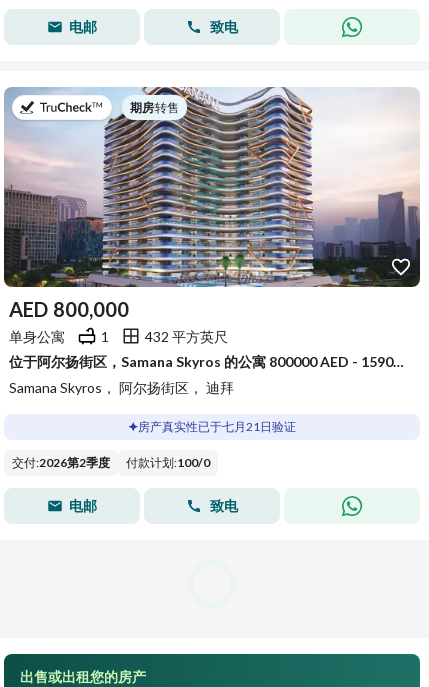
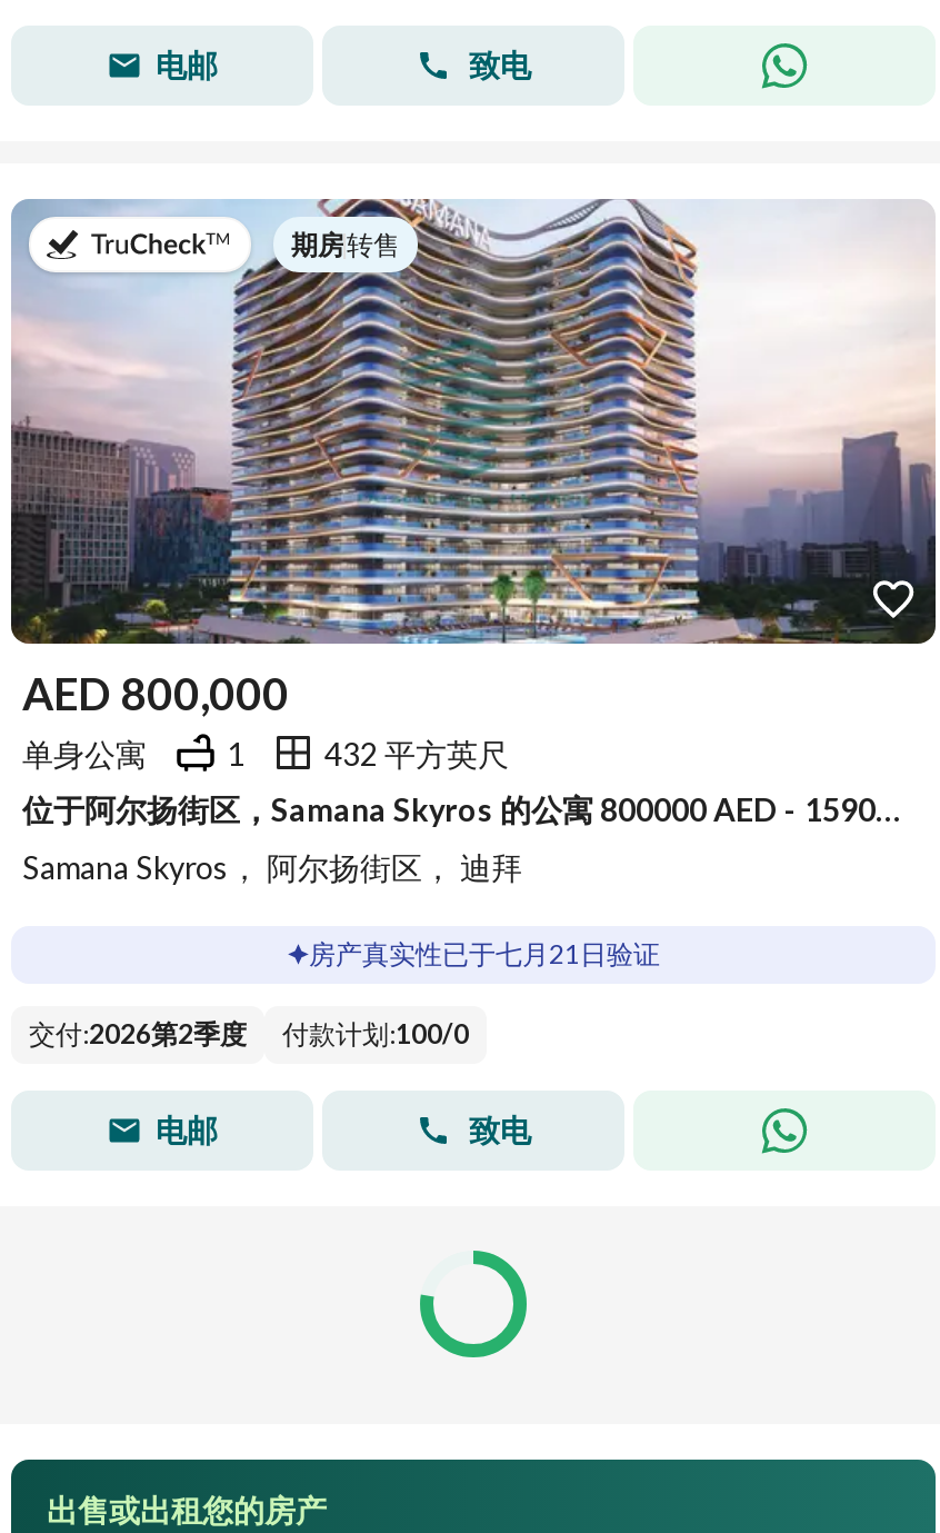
none -> [418,1248,529,1360] [image]

